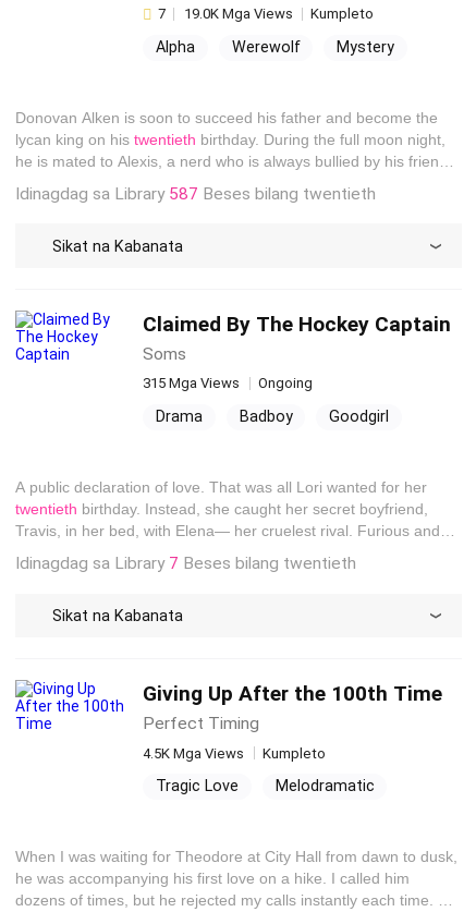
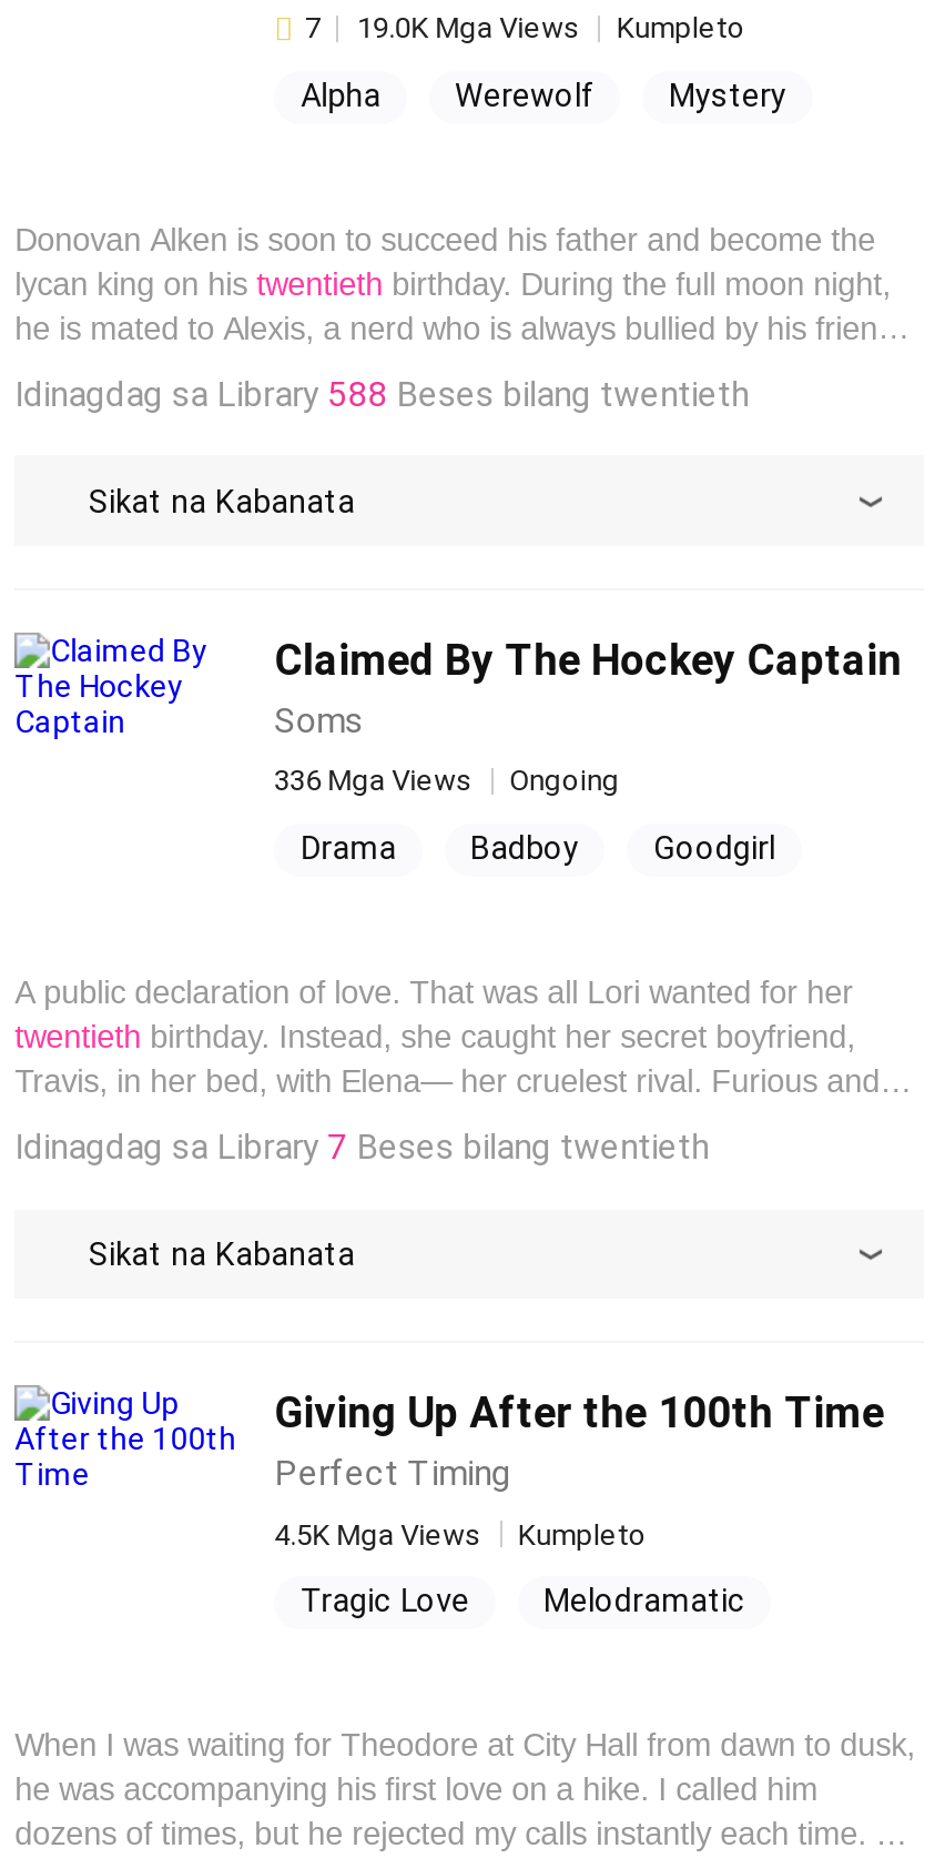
[15,184,376,204] Idinagdag sa Library 587 Beses bilang twentieth -> [15,375,749,415] Idinagdag sa Library 588 Beses bilang twentieth
[143,375,313,392] 315 Mga Views Ongoing -> [274,765,620,798] 336 Mga Views Ongoing

